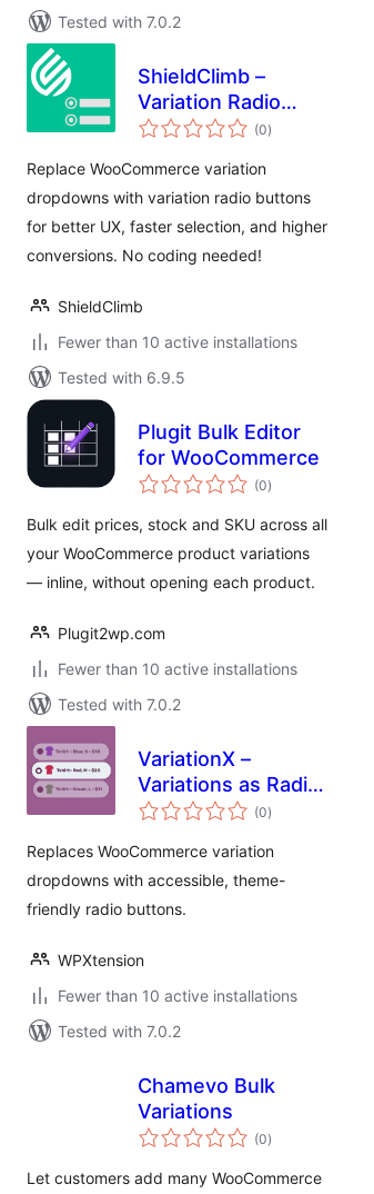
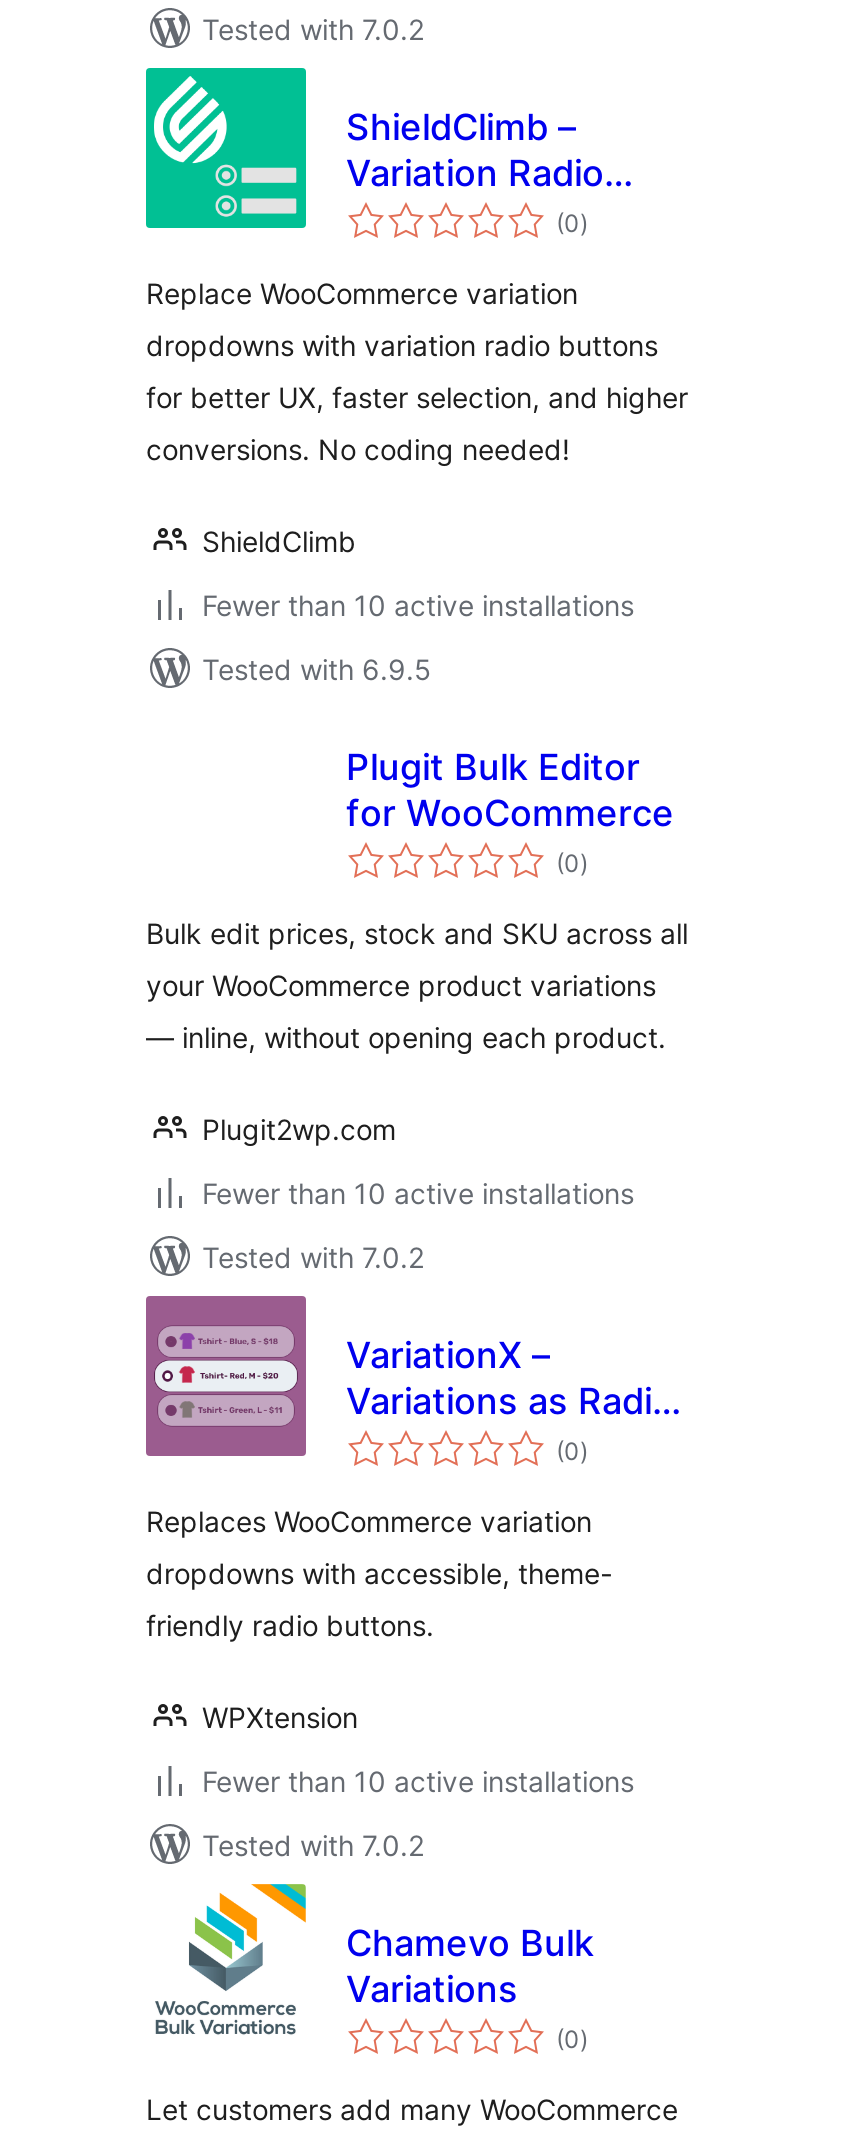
[26,398,117,489] [image] -> none
none -> [154,1882,308,2036] [image]

